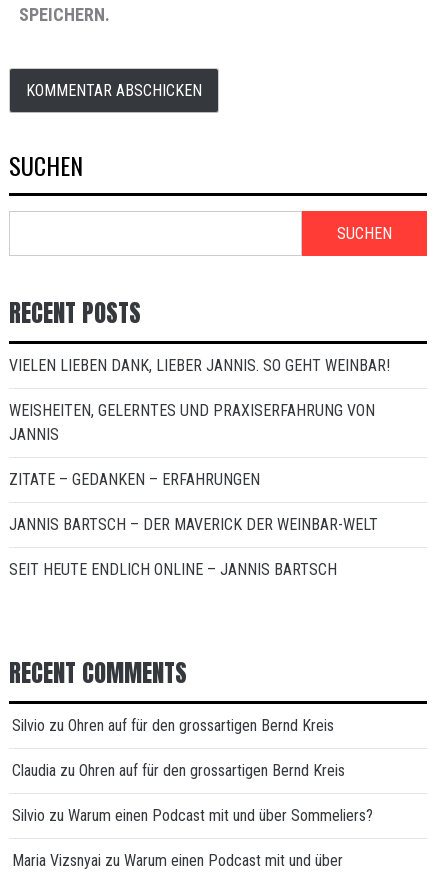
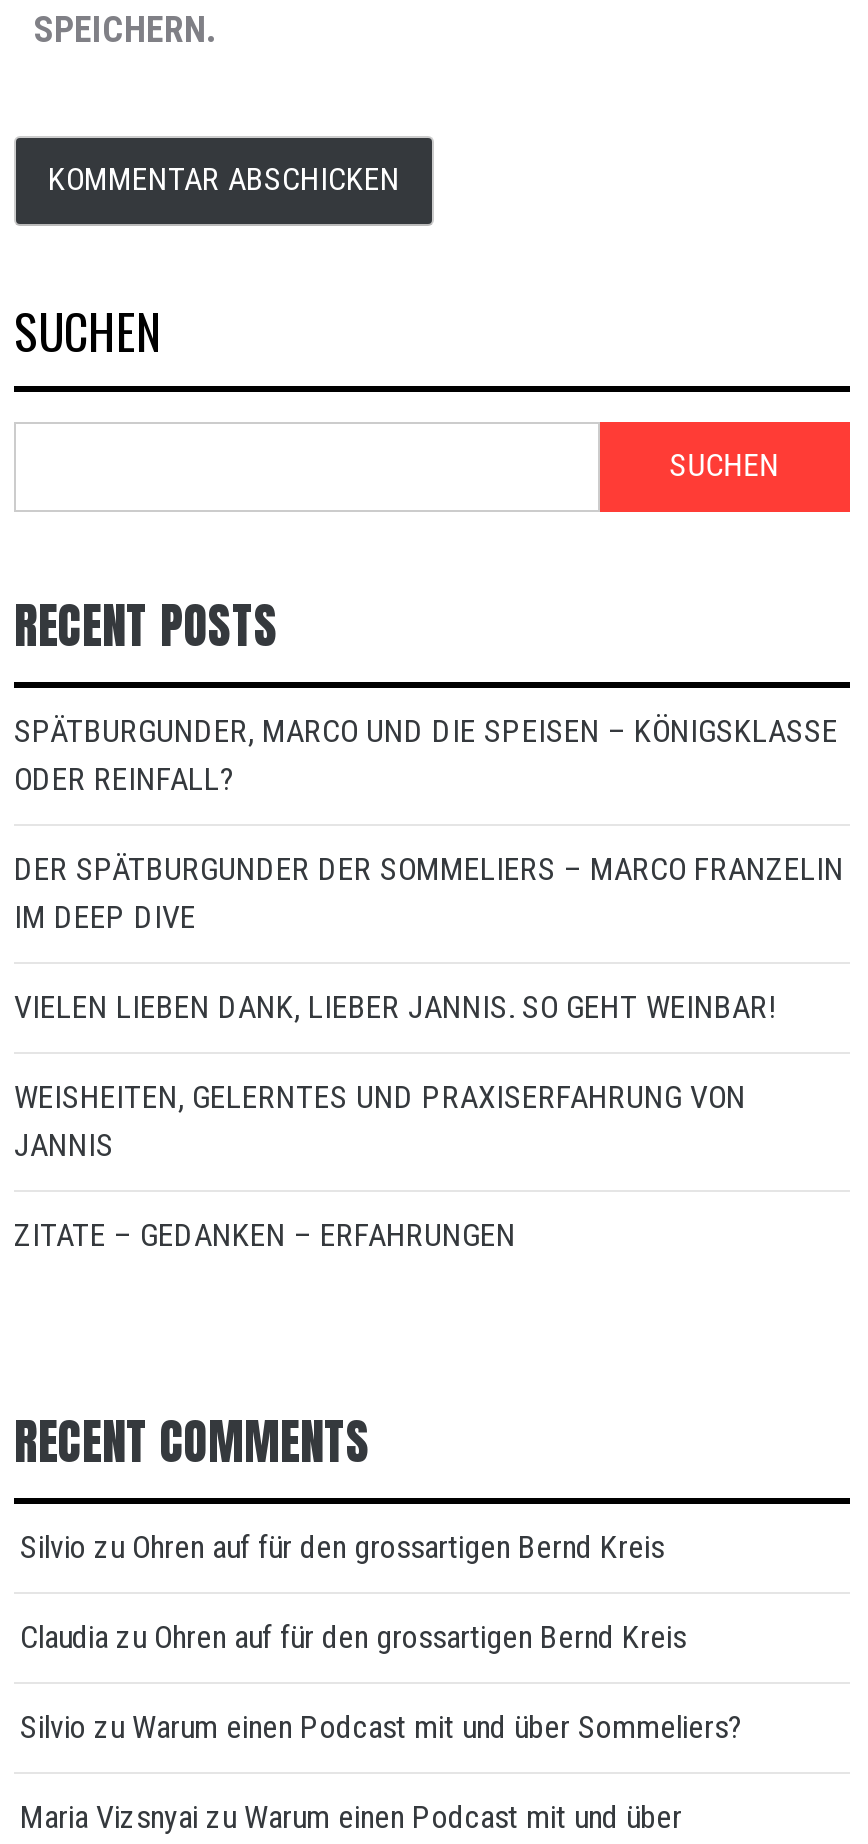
none -> [14,712,844,936] SPÄTBURGUNDER, MARCO UND DIE SPEISEN – KÖNIGSKLASSE | ODER REINFALL? | DER SPÄTBURGUNDER DER SOMMELIERS – MARCO FRANZELIN | IM DEEP DIVE
moved [9,356,390,489] -> [14,988,776,1254]: VIELEN LIEBEN DANK, LIEBER JANNIS. SO GEHT WEINBAR! | WEISHEITEN, GELERNTES UND PRAXISERFAHRUNG VON | JANNIS | ZITATE – GEDANKEN – ERFAHRUNGEN
[9,515,378,579] JANNIS BARTSCH – DER MAVERICK DER WEINBAR-WELT | SEIT HEUTE ENDLICH ONLINE – JANNIS BARTSCH -> none

